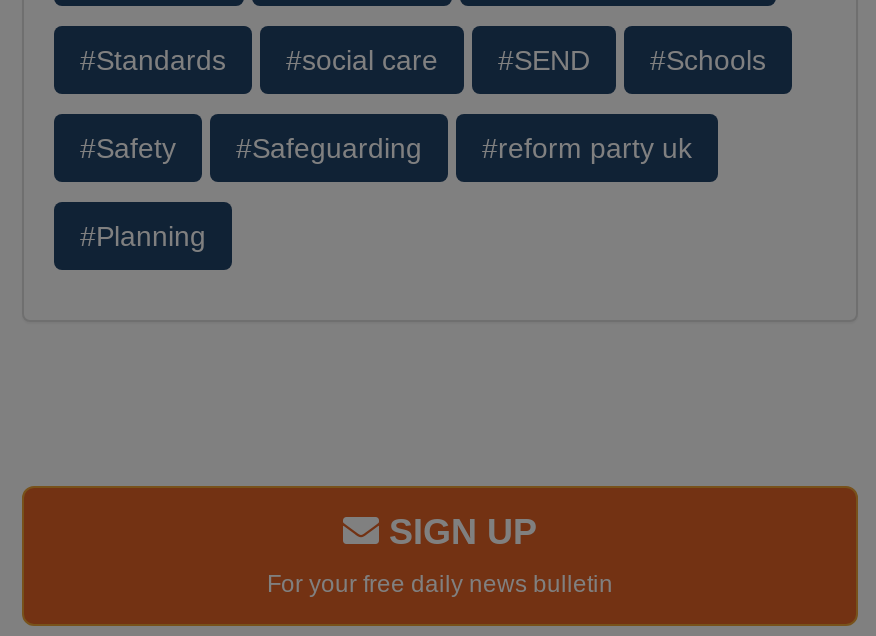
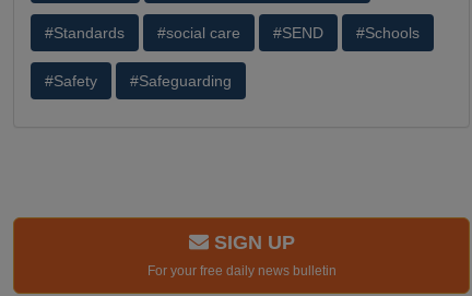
[80,132,692,252] #reform party uk | #Planning -> none

